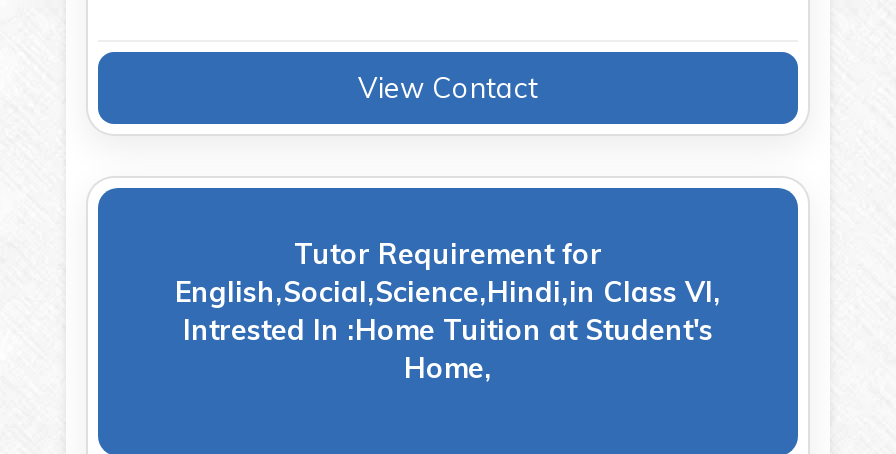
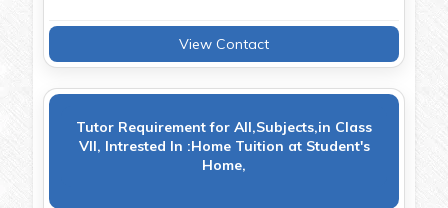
[175,236,721,348] Tutor Requirement for | English,Social,Science,Hindi,in Class VI, | Intrested In :Home Tuition at Student's -> [76,118,372,155] Tutor Requirement for All,Subjects,in Class | VII, Intrested In :Home Tuition at Student's

